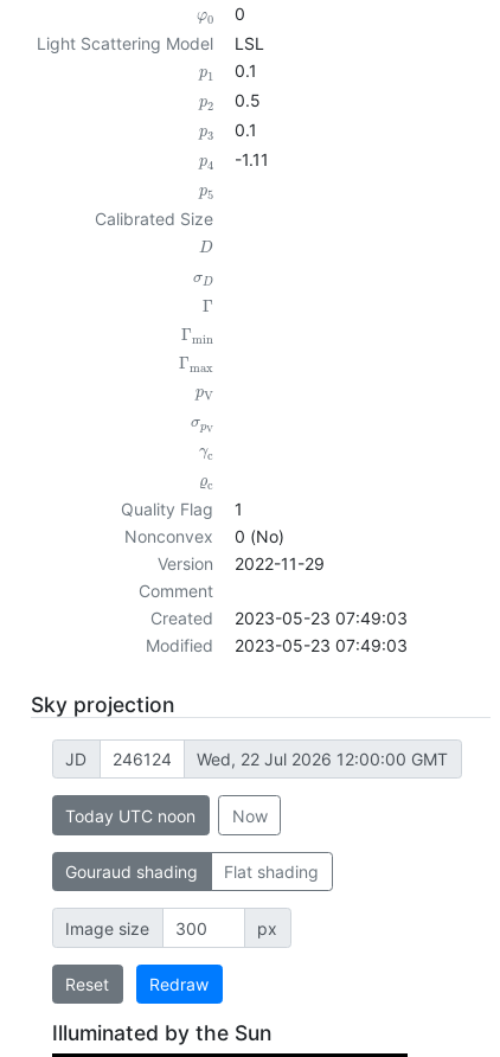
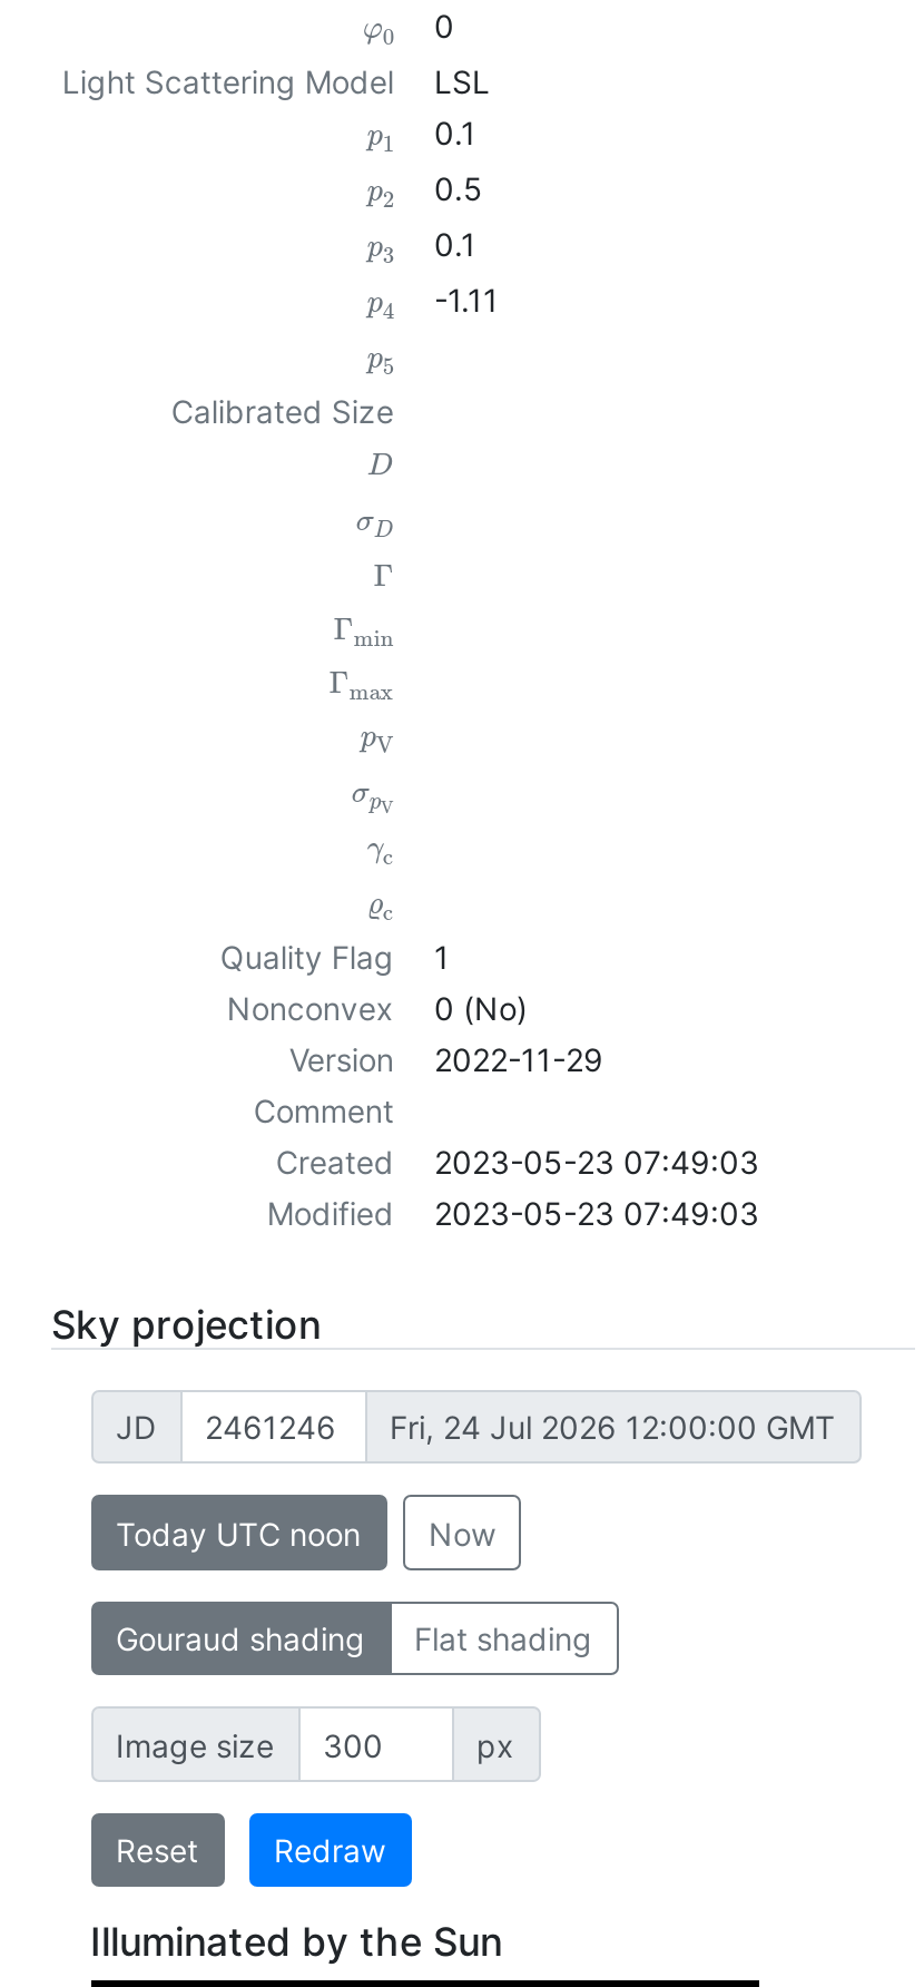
[197,749,448,769] Wed, 22 Jul 2026 12:00:00 GMT -> [390,1408,835,1446] Fri, 24 Jul 2026 12:00:00 GMT

